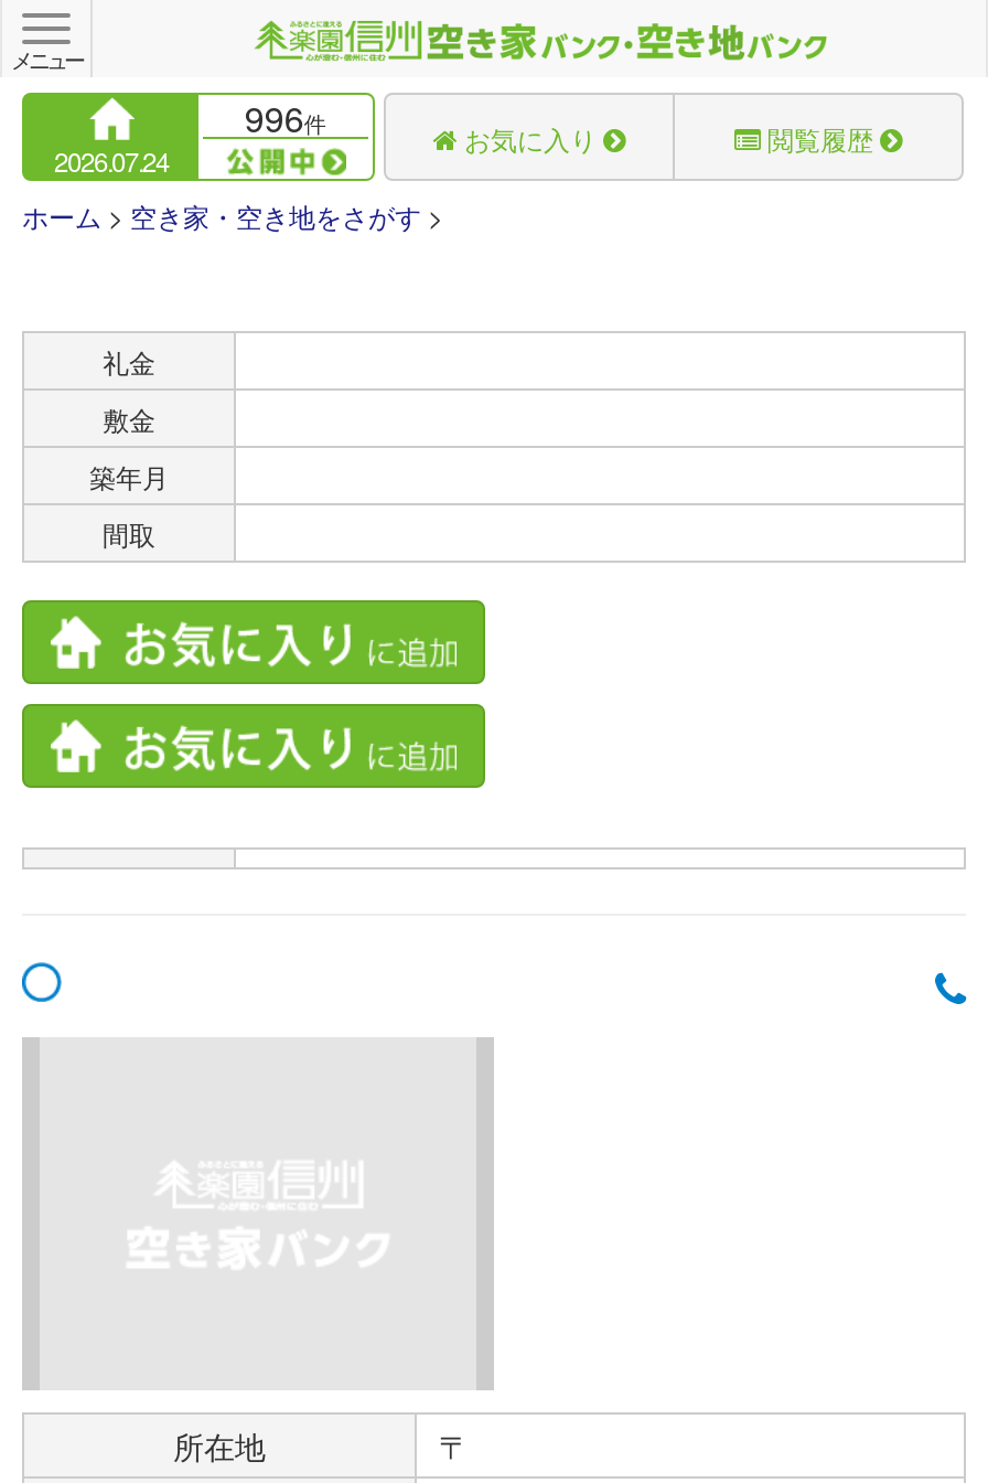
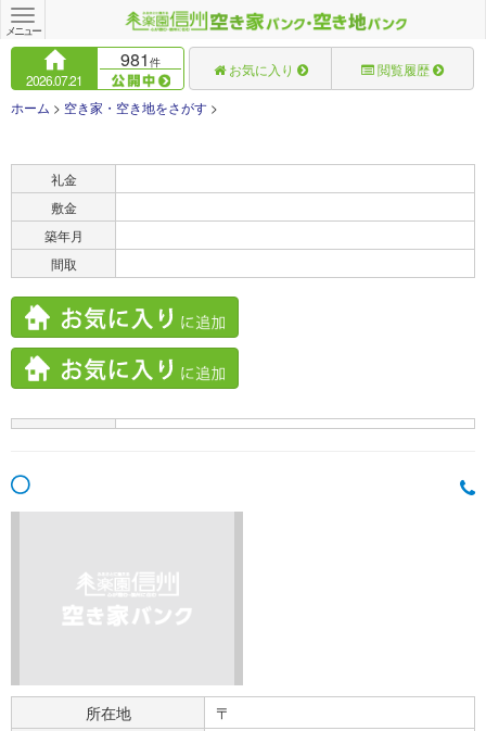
[244,93,326,143] 996件 -> [120,47,160,72] 981件
[54,141,168,179] 2026.07.24 -> [26,71,83,89] 2026.07.21

